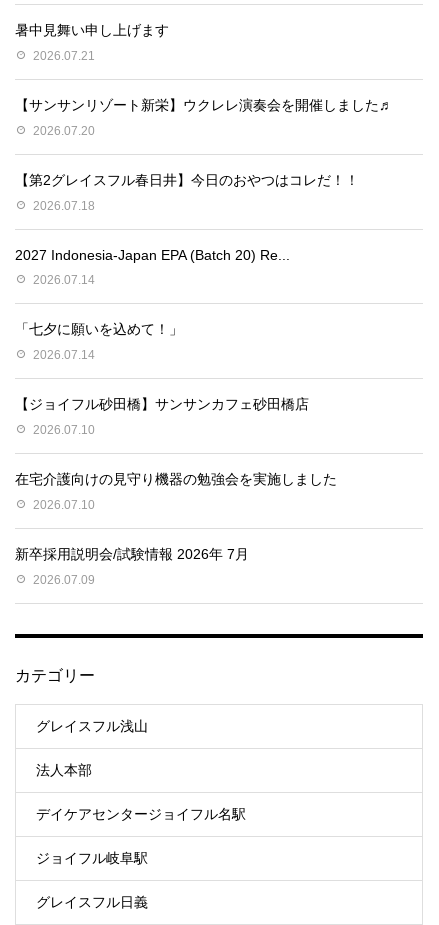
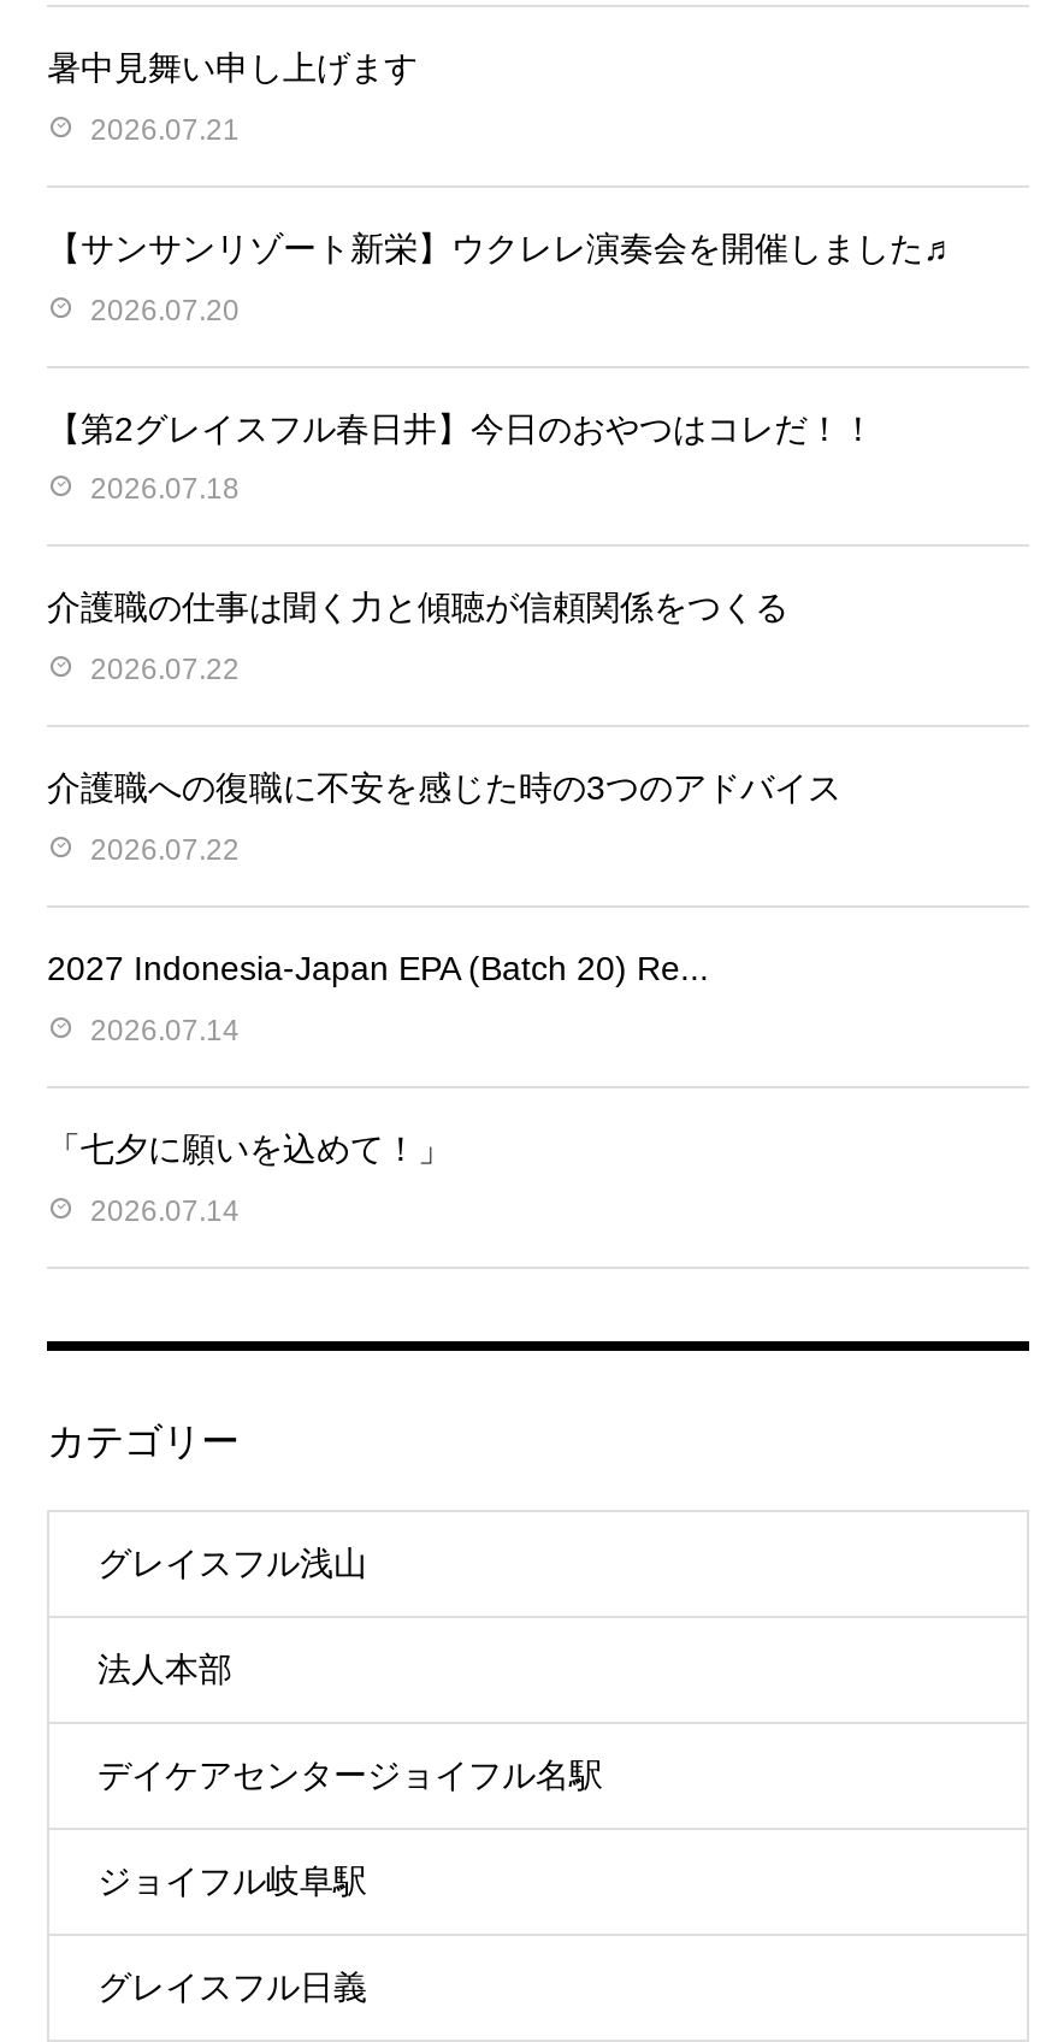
none -> [47,589,841,867] 介護職の仕事は聞く力と傾聴が信頼関係をつくる | 2026.07.22 | 介護職への復職に不安を感じた時の3つのアドバイス | 2026.07.22
moved [15,247,290,362] -> [47,949,709,1228]: 2027 Indonesia-Japan EPA (Batch 20) Re... | 2026.07.14 | 「七夕に願いを込めて！」 | 2026.07.14
[15,396,337,586] 【ジョイフル砂田橋】サンサンカフェ砂田橋店 | 2026.07.10 | 在宅介護向けの見守り機器の勉強会を実施しました | 2026.07.10 | 新卒採用説明会/試験情報 2026年 7月 | 2026.07.09 -> none

